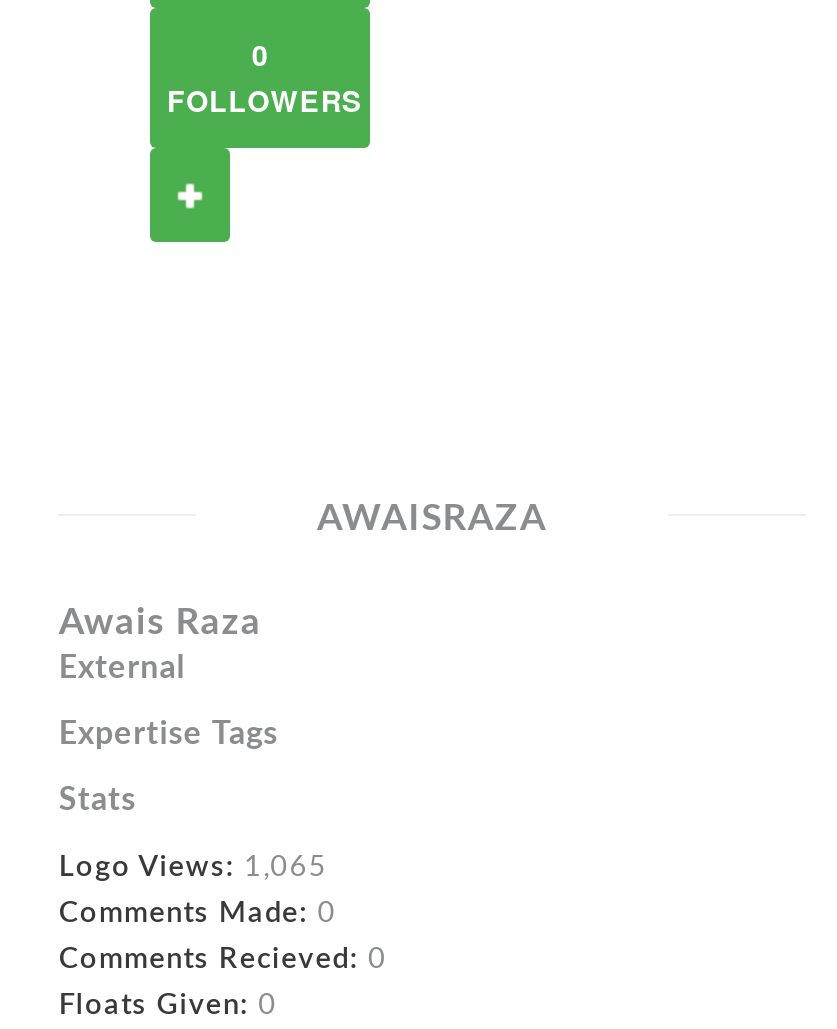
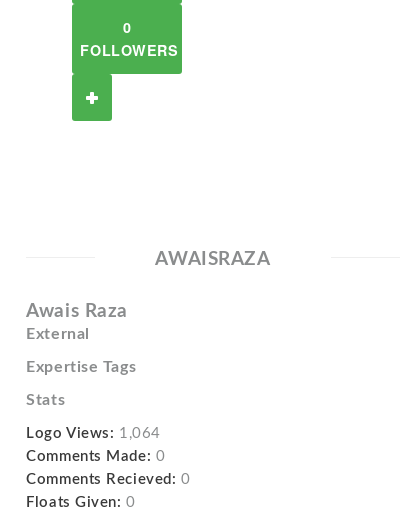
[59,852,328,882] Logo Views: 1,065 -> [26,426,161,441] Logo Views: 1,064

